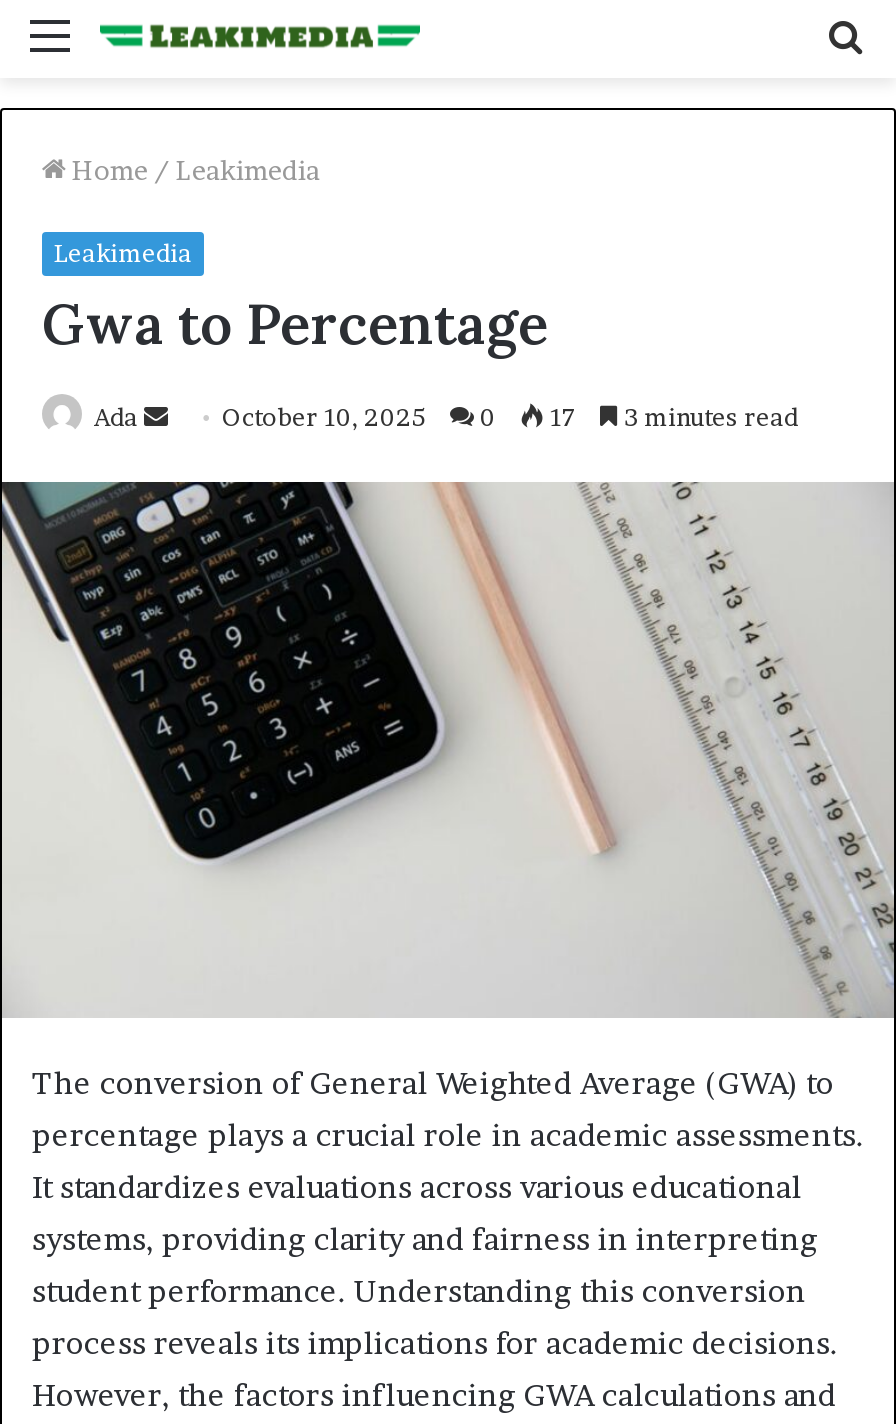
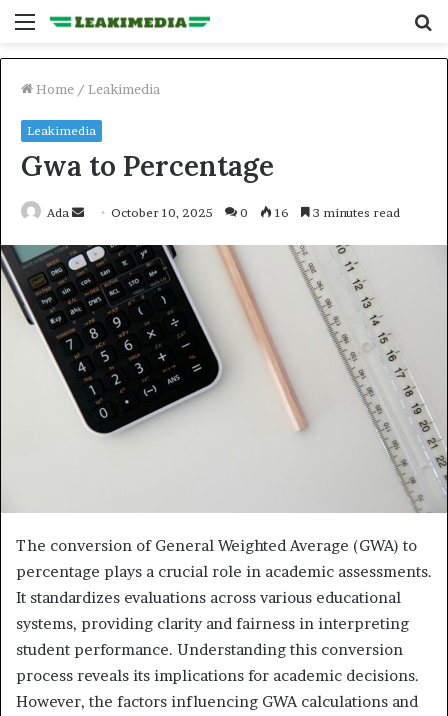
[544,401,576,431] 17 -> [272,205,289,220] 16

